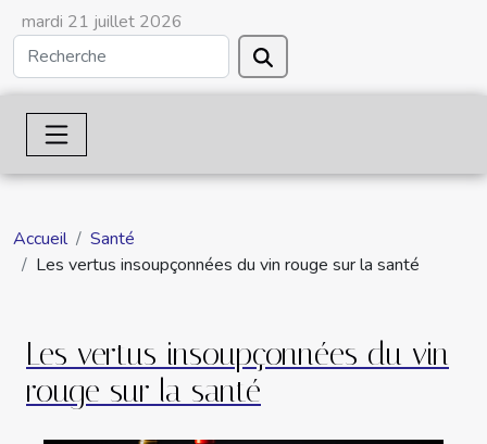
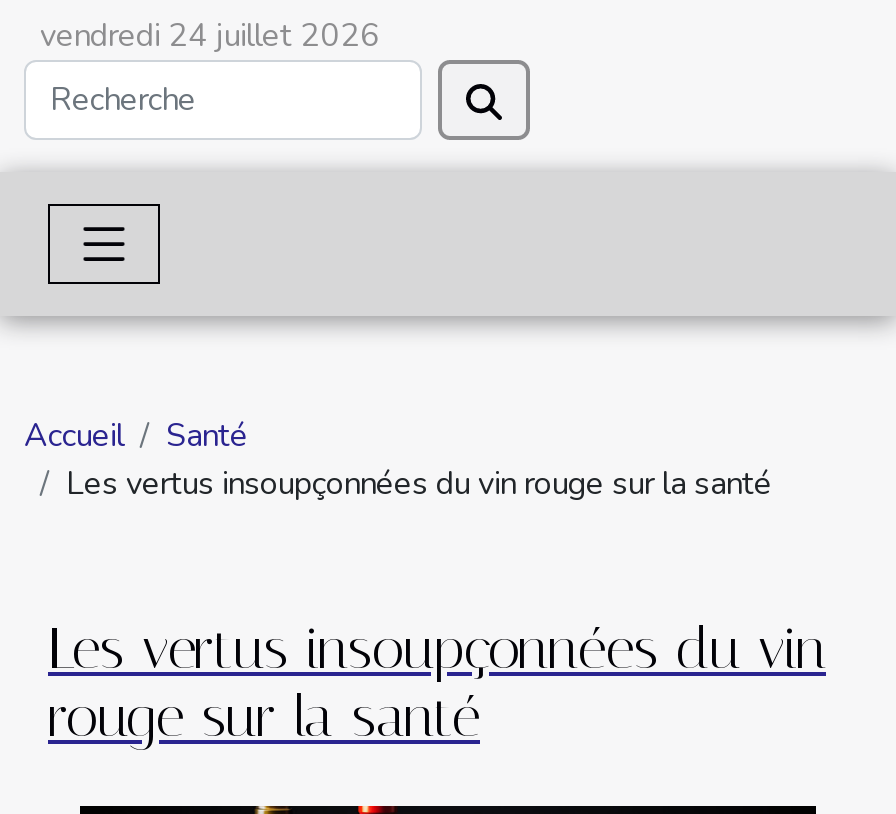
[22,10,183,34] mardi 21 juillet 2026 -> [40,14,380,58] vendredi 24 juillet 2026

